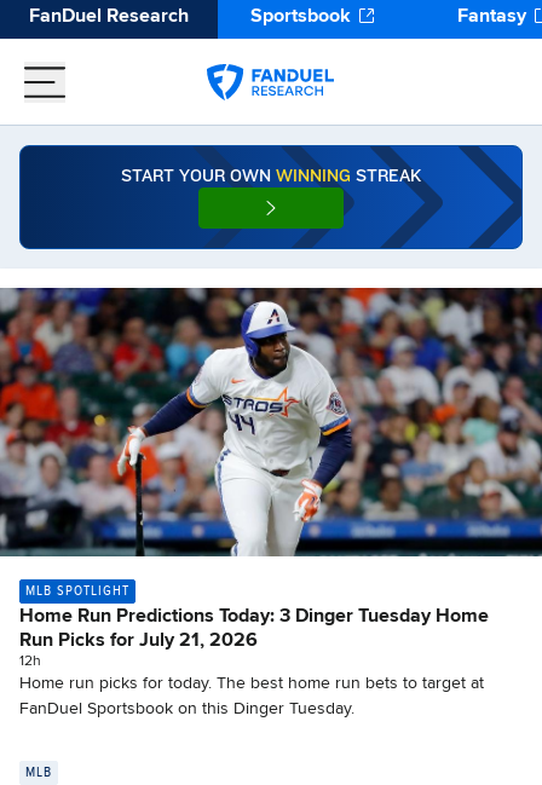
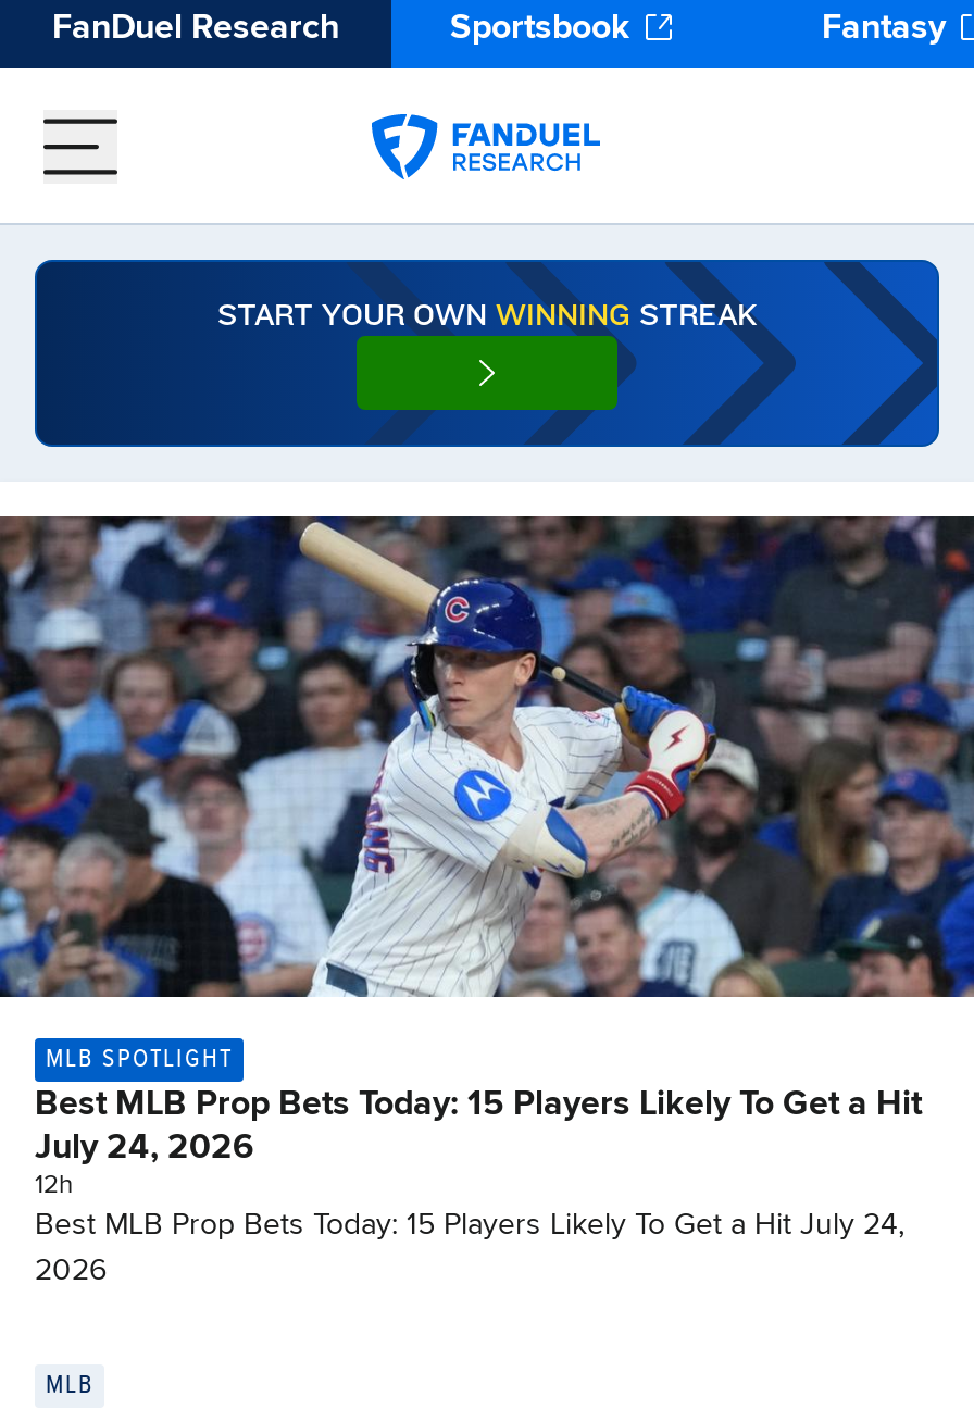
[4,287,538,558] [image] -> [7,514,967,999] [image]
[19,607,489,651] Home Run Predictions Today: 3 Dinger Tuesday Home | Run Picks for July 21, 2026 -> [35,1089,922,1167] Best MLB Prop Bets Today: 15 Players Likely To Get a Hit | July 24, 2026
[19,675,484,692] Home run picks for today. The best home run bets to target at -> [35,1210,904,1241] Best MLB Prop Bets Today: 15 Players Likely To Get a Hit July 24,
[19,700,354,717] FanDuel Sportsbook on this Dinger Tuesday. -> [35,1256,107,1287] 2026

